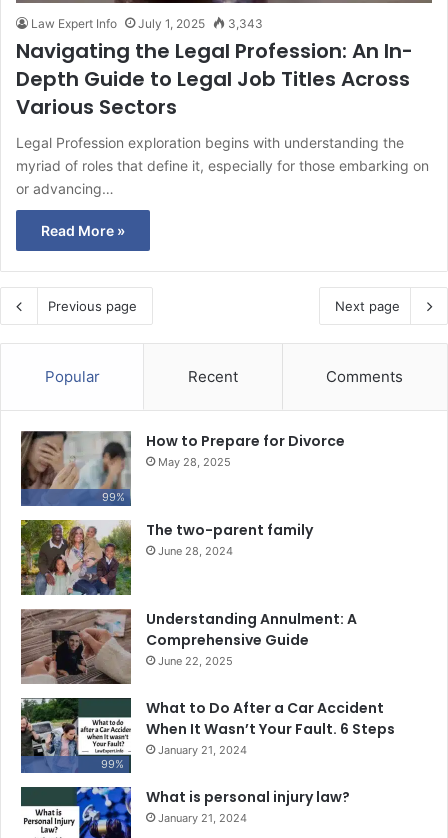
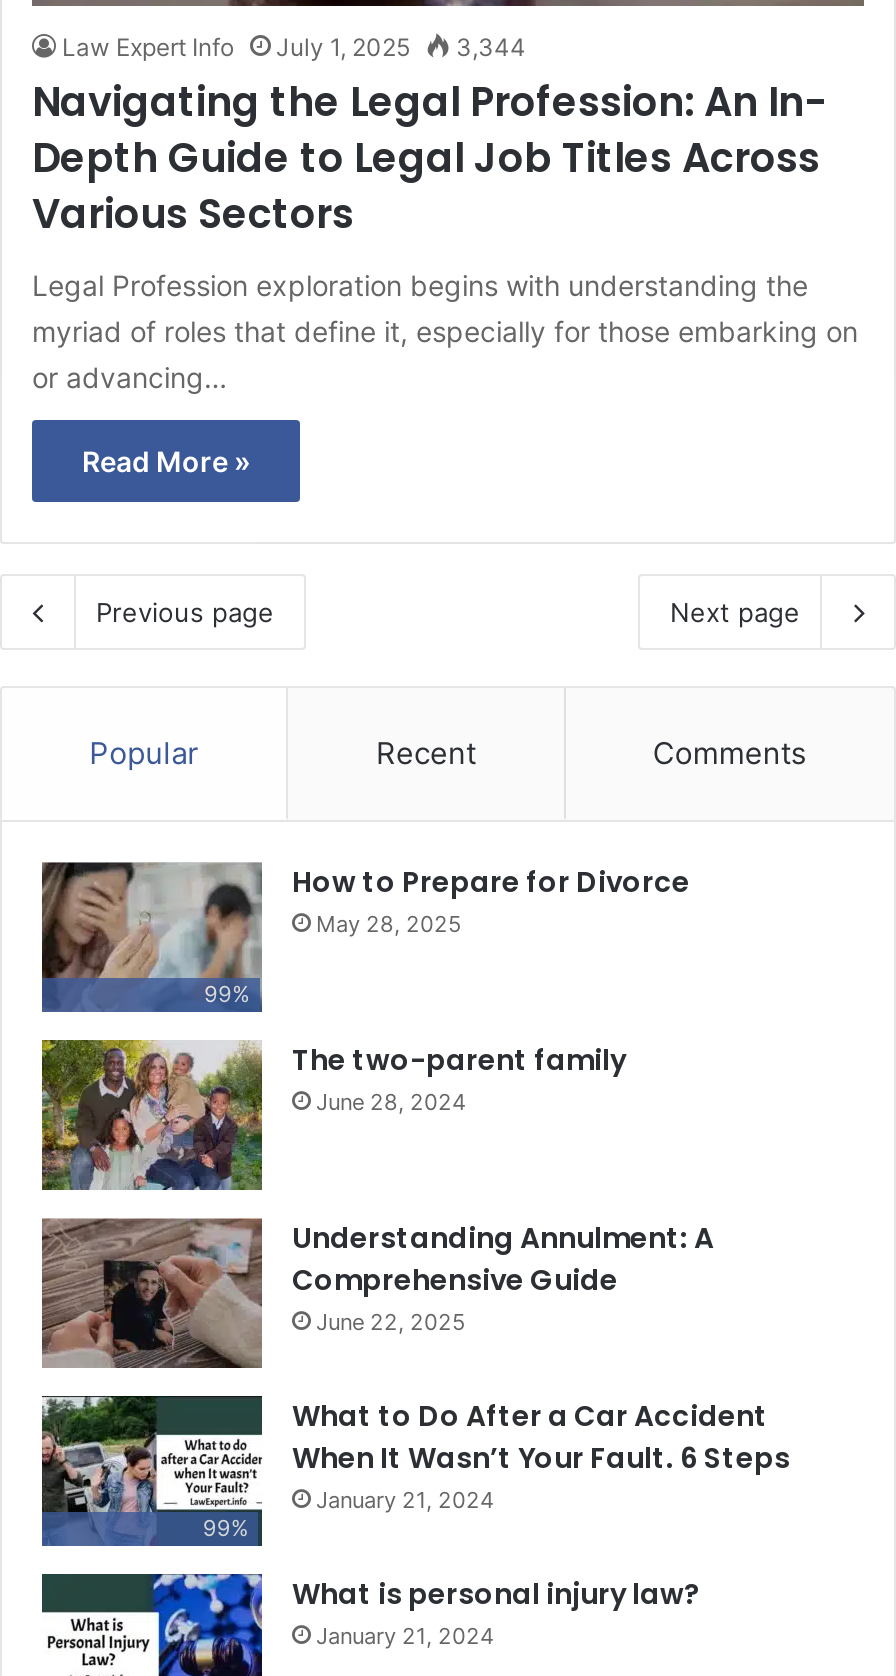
[31,16,263,31] Law Expert Info July 1, 2025 3,343 -> [62,32,526,62] Law Expert Info July 1, 2025 3,344

